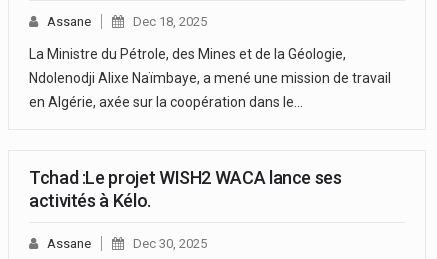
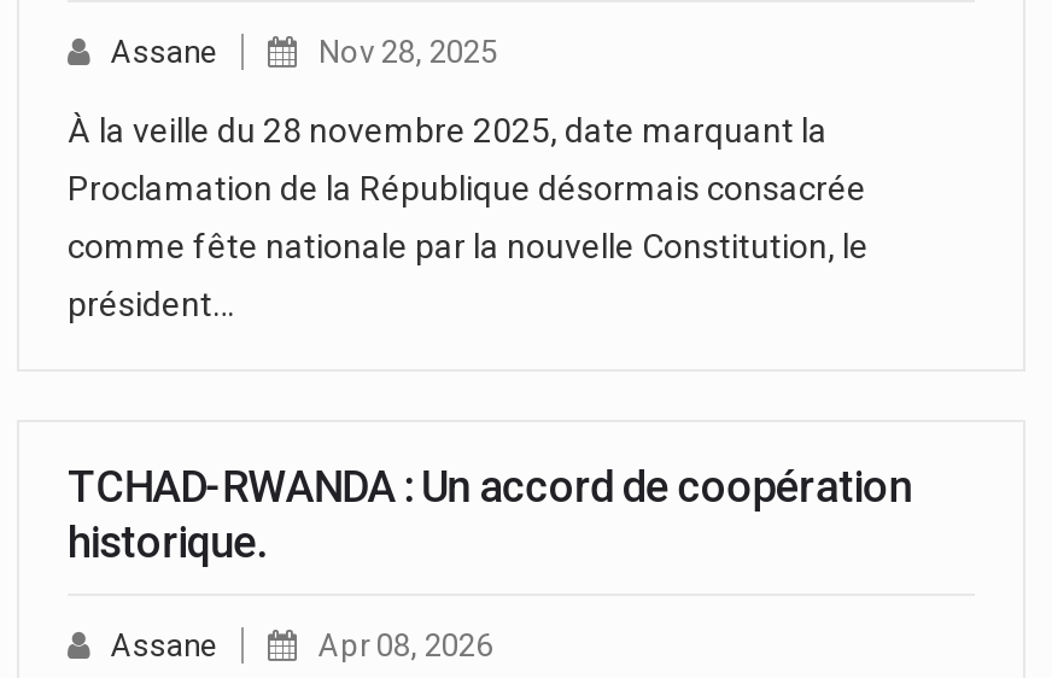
[29,14,391,110] Dec 18, 2025 | La Ministre du Pétrole, des Mines et de la Géologie, | Ndolenodji Alixe Naïmbaye, a mené une mission de travail | en Algérie, axée sur la coopération dans le… -> [68,33,869,323] Nov 28, 2025 | À la veille du 28 novembre 2025, date marquant la | Proclamation de la République désormais consacrée | comme fête nationale par la nouvelle Constitution, le | président…
[29,167,342,211] Tchad :Le projet WISH2 WACA lance ses | activités à Kélo. -> [68,460,912,567] TCHAD-RWANDA : Un accord de coopération | historique.
[133,236,207,251] Dec 30, 2025 -> [318,627,492,663] Apr 08, 2026

